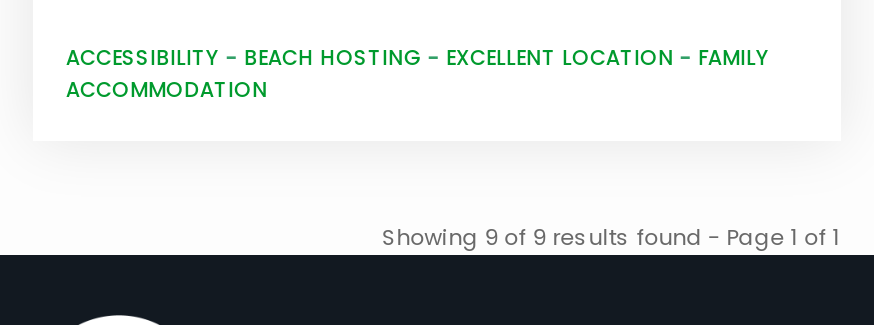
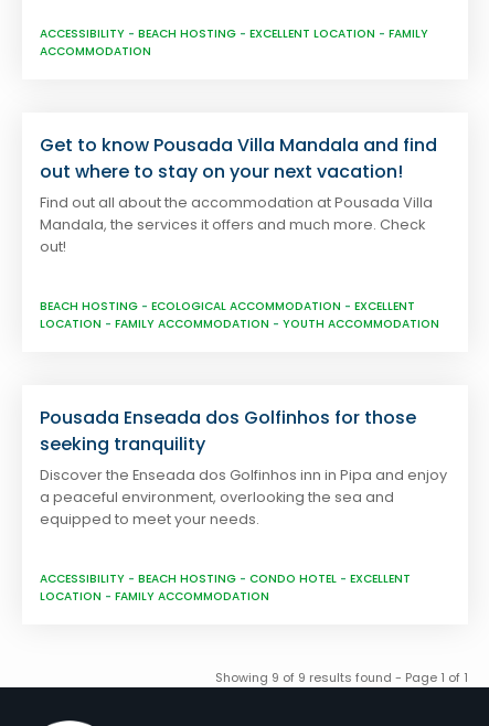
none -> [40,132,440,332] Get to know Pousada Villa Mandala and find | out where to stay on your next vacation! | Find out all about the accommodation at Pousada Villa | Mandala, the services it offers and much more. Check | out! | BEACH HOSTING - ECOLOGICAL ACCOMMODATION - EXCELLENT | LOCATION - FAMILY ACCOMMODATION - YOUTH ACCOMMODATION
none -> [40,405,447,605] Pousada Enseada dos Golfinhos for those | seeking tranquility | Discover the Enseada dos Golfinhos inn in Pipa and enjoy | a peaceful environment, overlooking the sea and | equipped to meet your needs. | ACCESSIBILITY - BEACH HOSTING - CONDO HOTEL - EXCELLENT | LOCATION - FAMILY ACCOMMODATION

